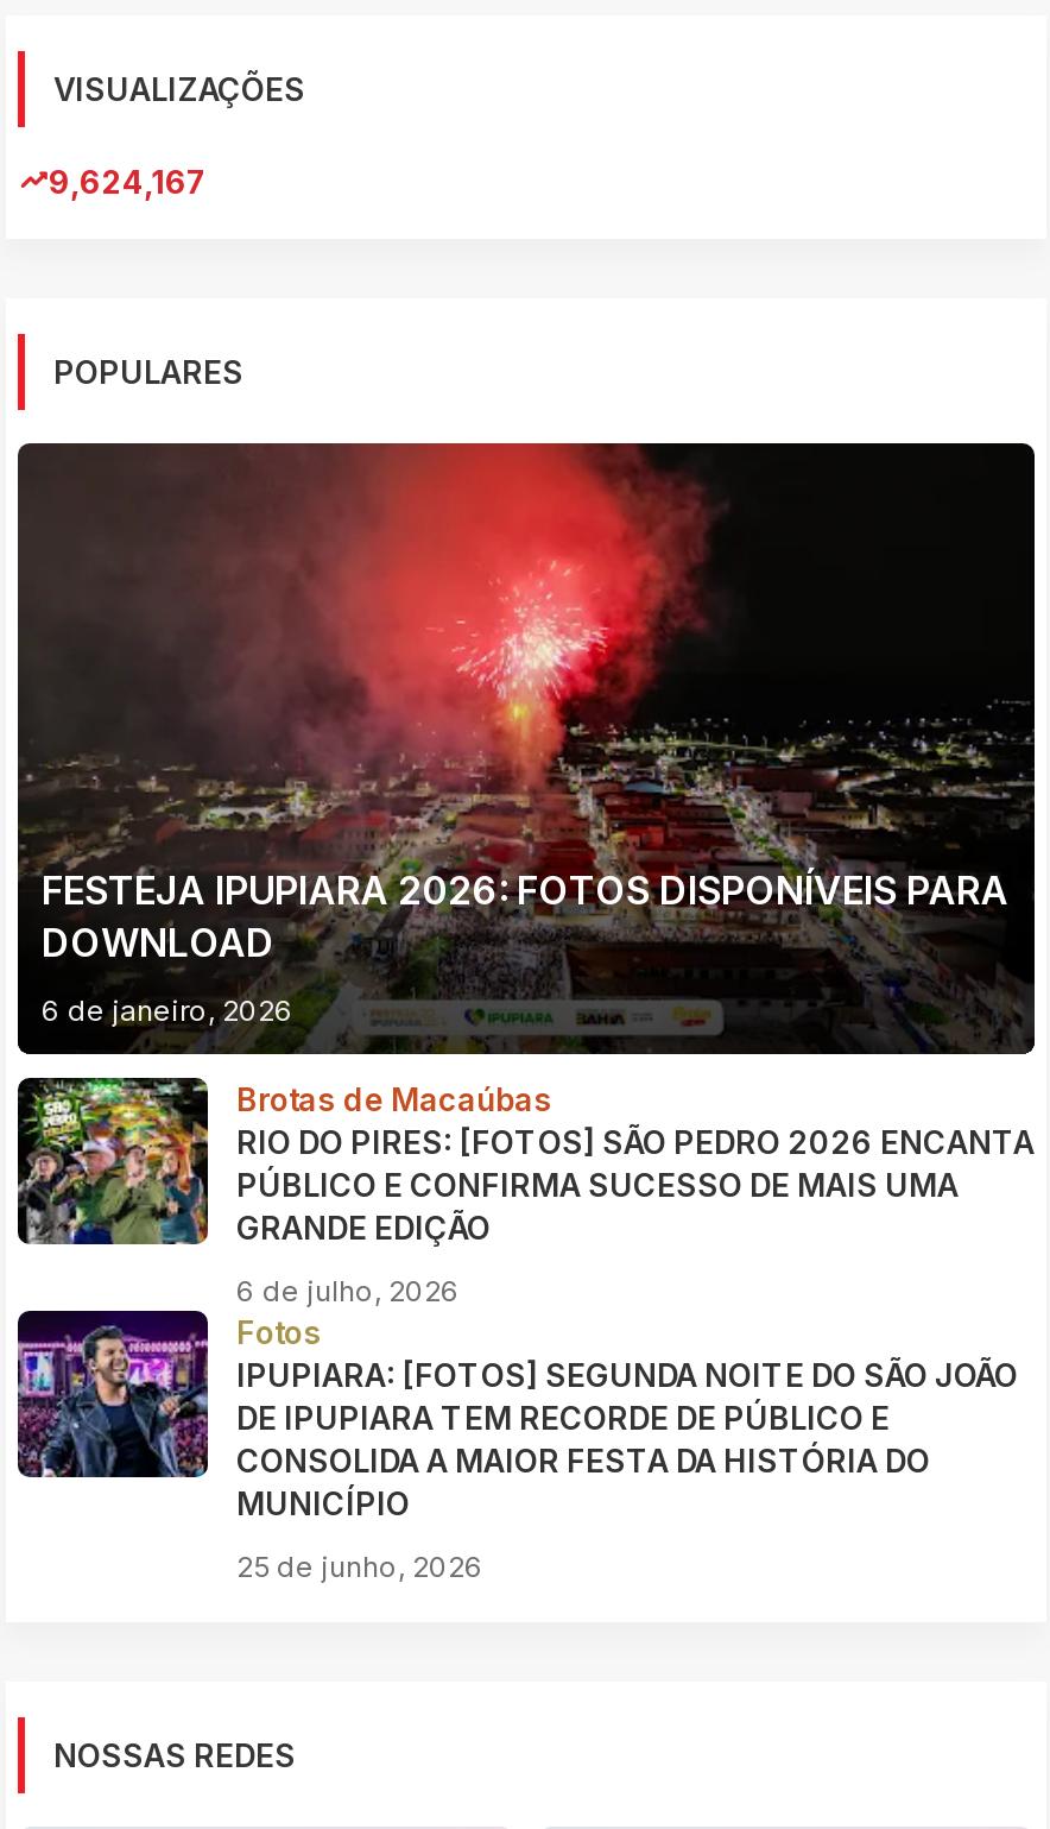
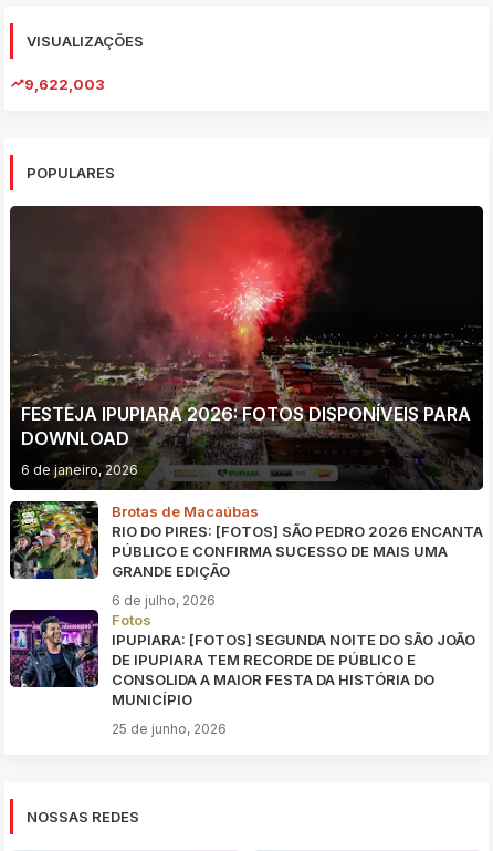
[49,164,208,202] 9,624,167 -> [24,76,105,94] 9,622,003

